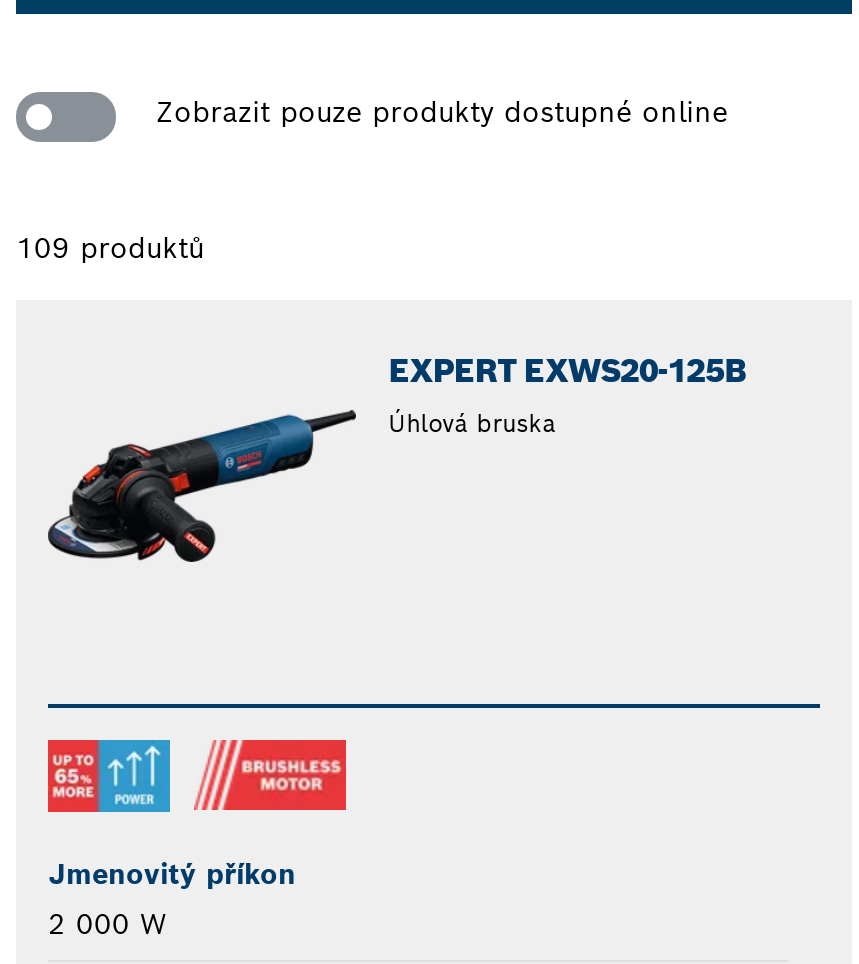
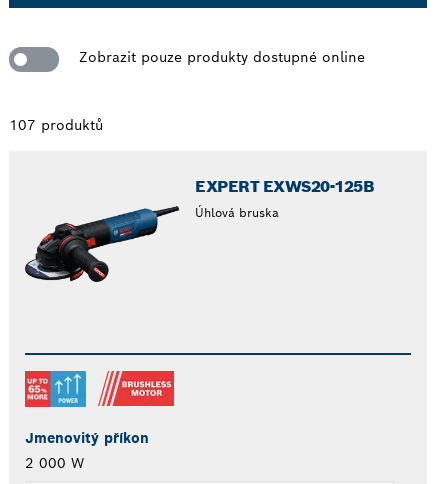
[16,230,204,266] 109 produktů -> [9,116,103,134] 107 produktů

